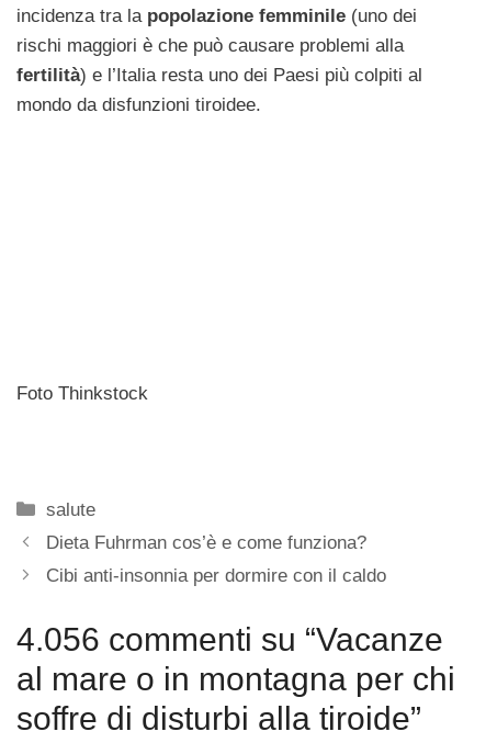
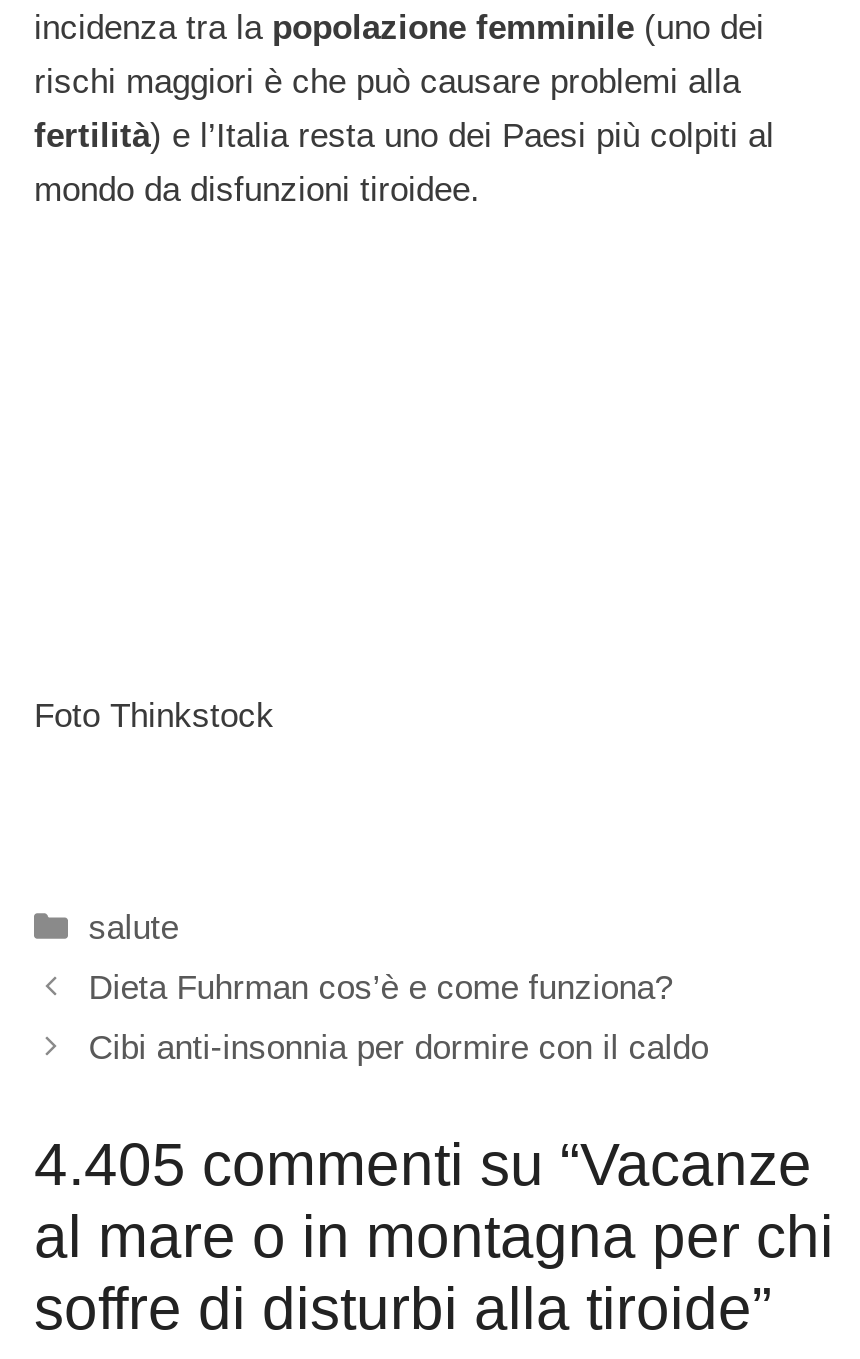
[16,622,443,658] 4.056 commenti su “Vacanze -> [34,1132,812,1198] 4.405 commenti su “Vacanze

